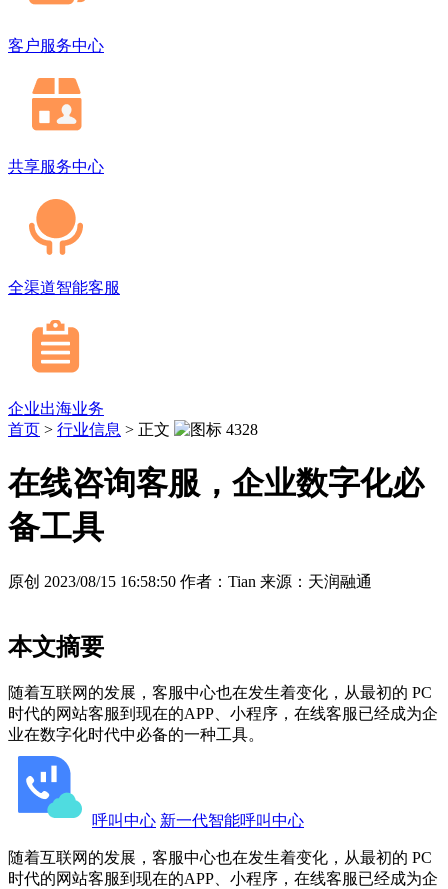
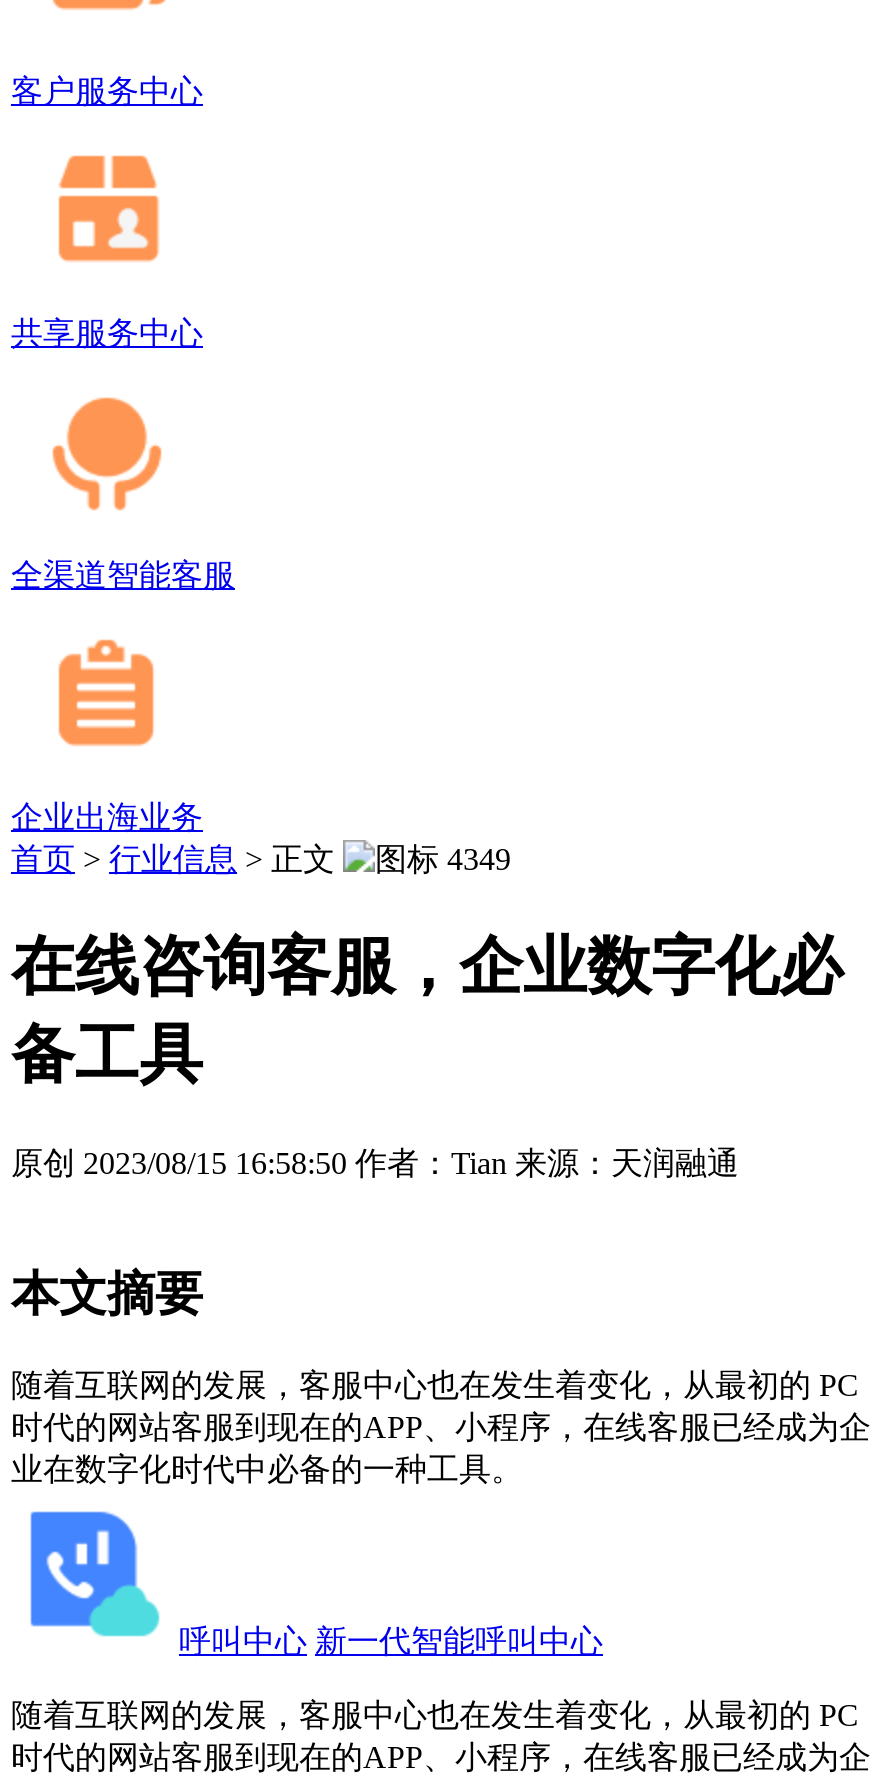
[226,421,258,438] 4328 -> [447,842,511,876] 4349

